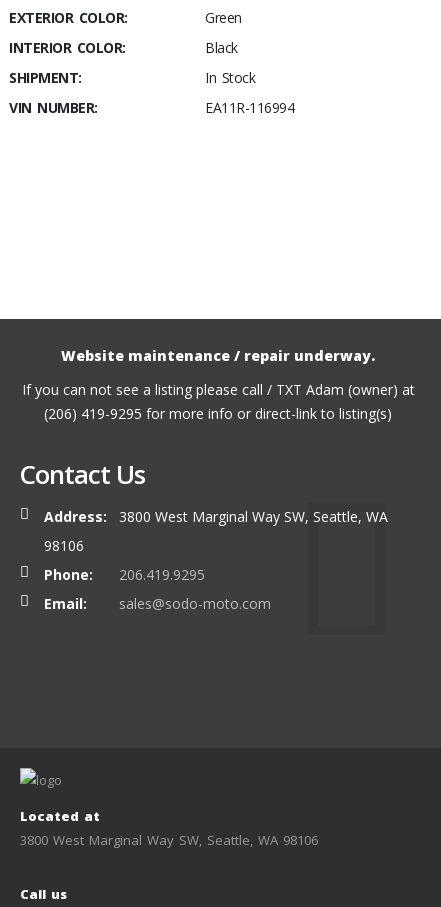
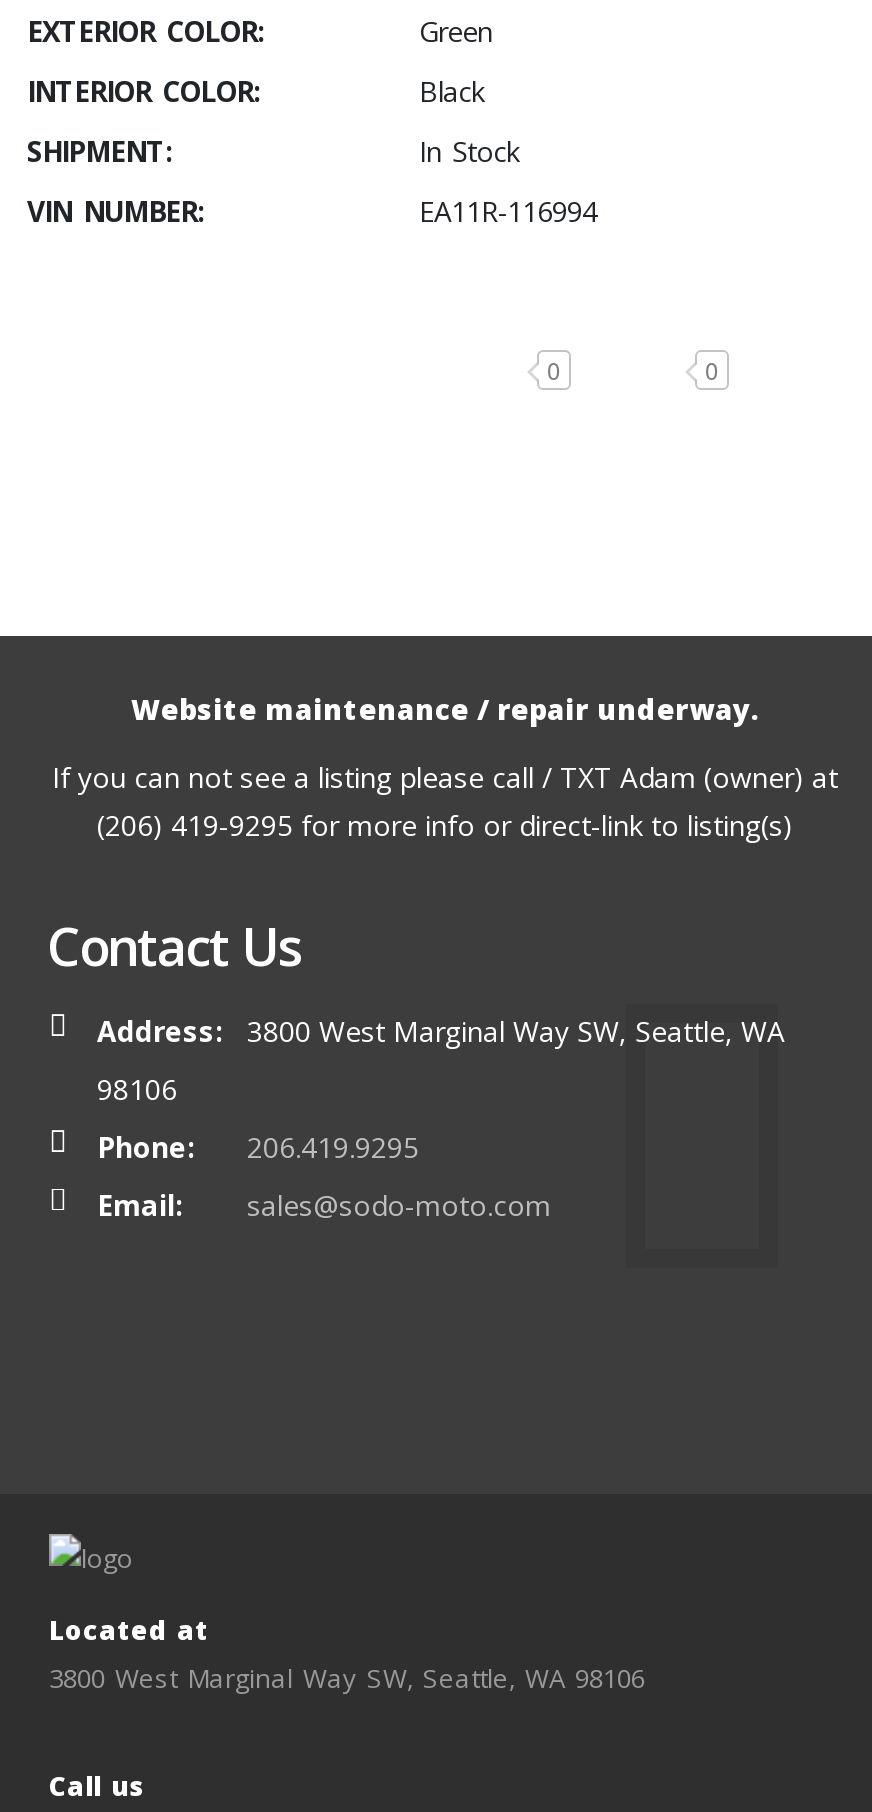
none -> [547,352,719,386] 0 | 0

